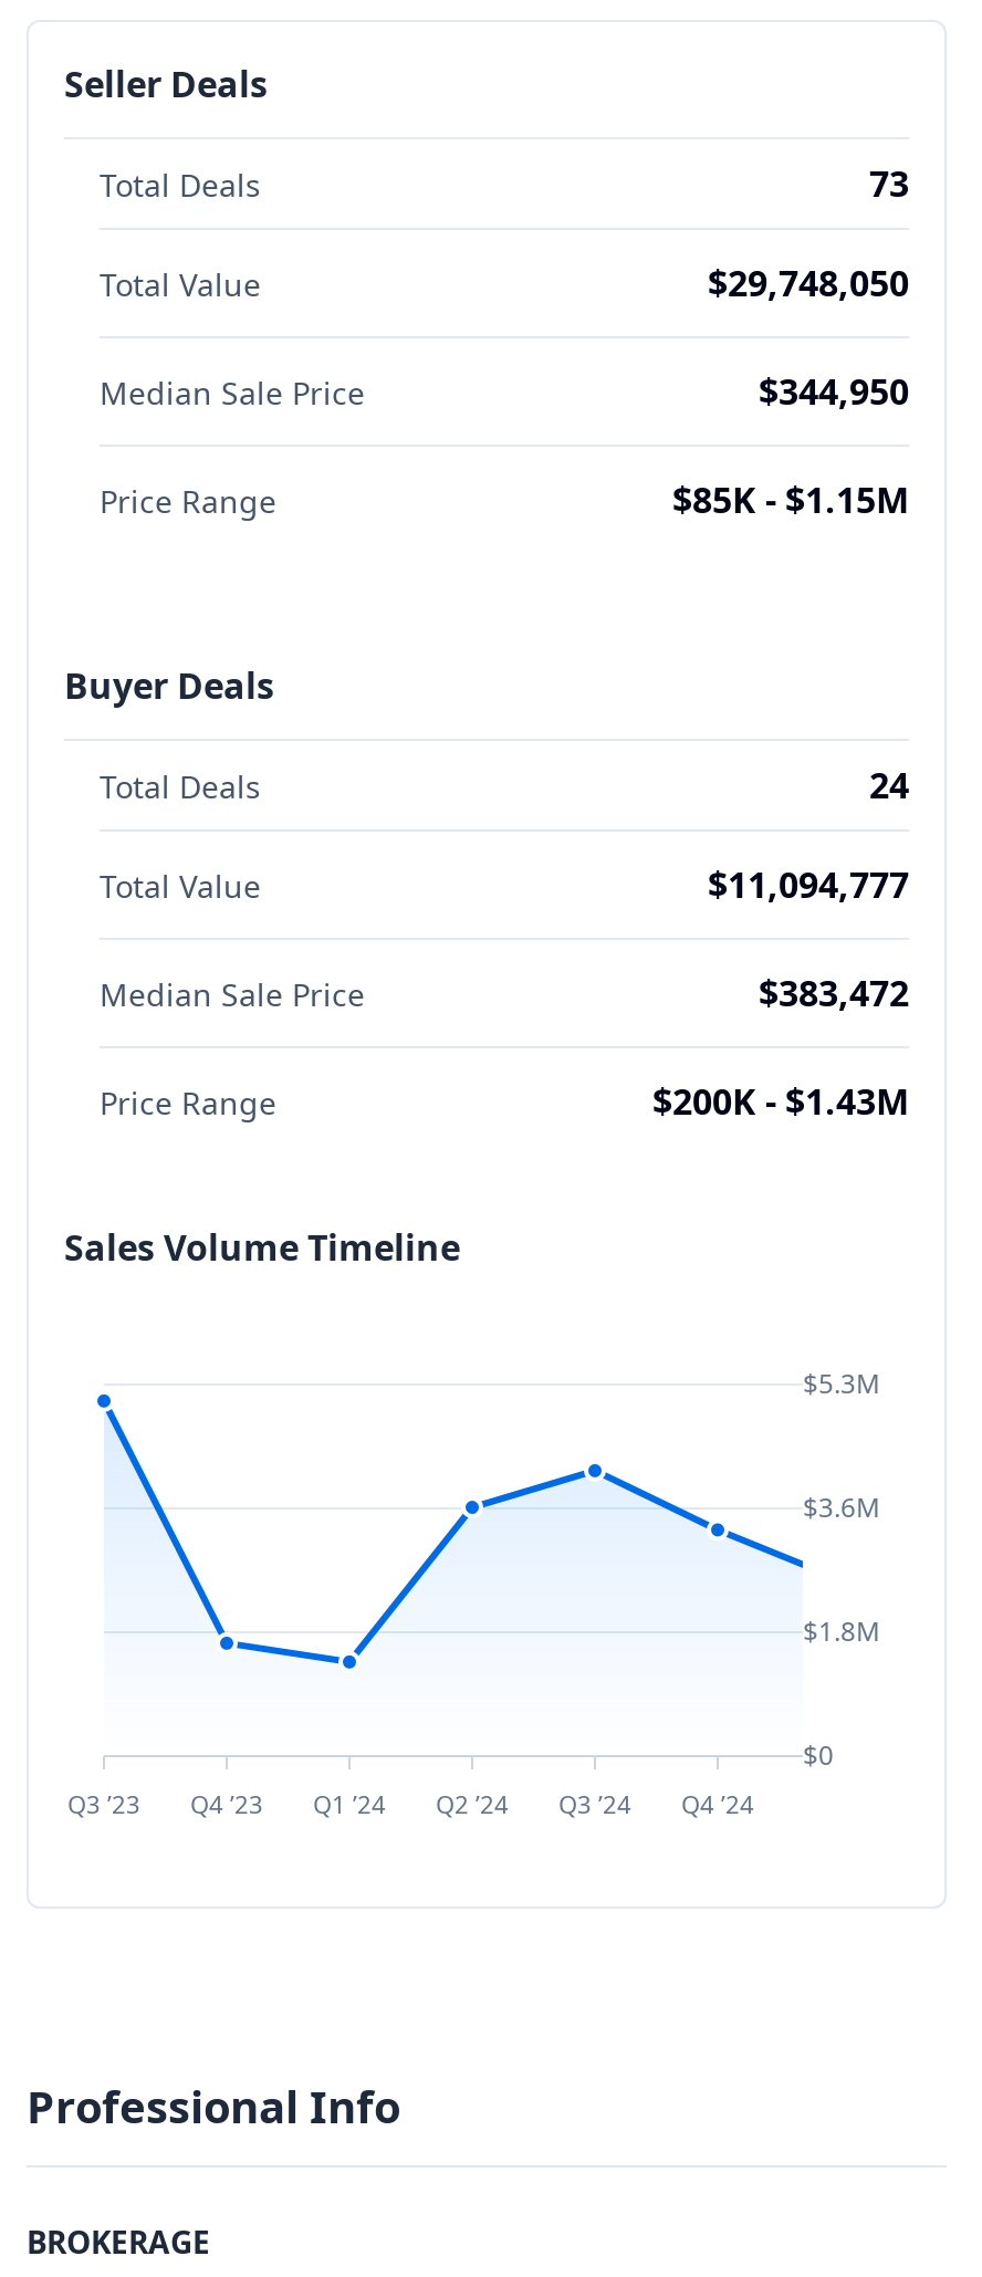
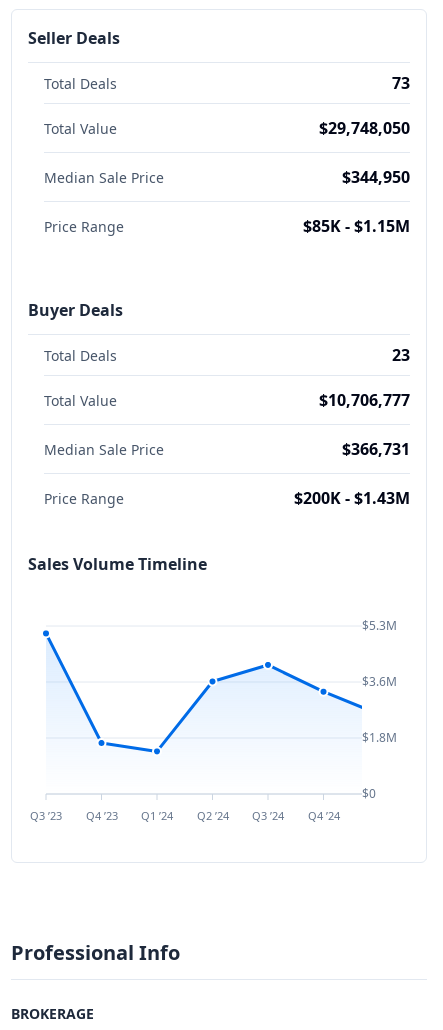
[869,761,909,810] 24 -> [392,344,410,366] 23
[708,860,909,909] $11,094,777 -> [319,389,410,411] $10,706,777
[759,969,909,1017] $383,472 -> [342,438,410,460] $366,731

